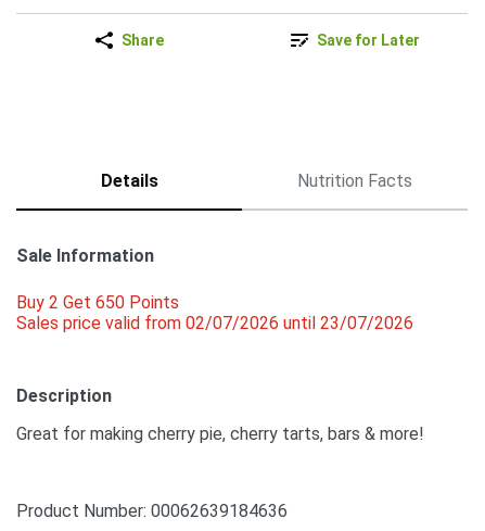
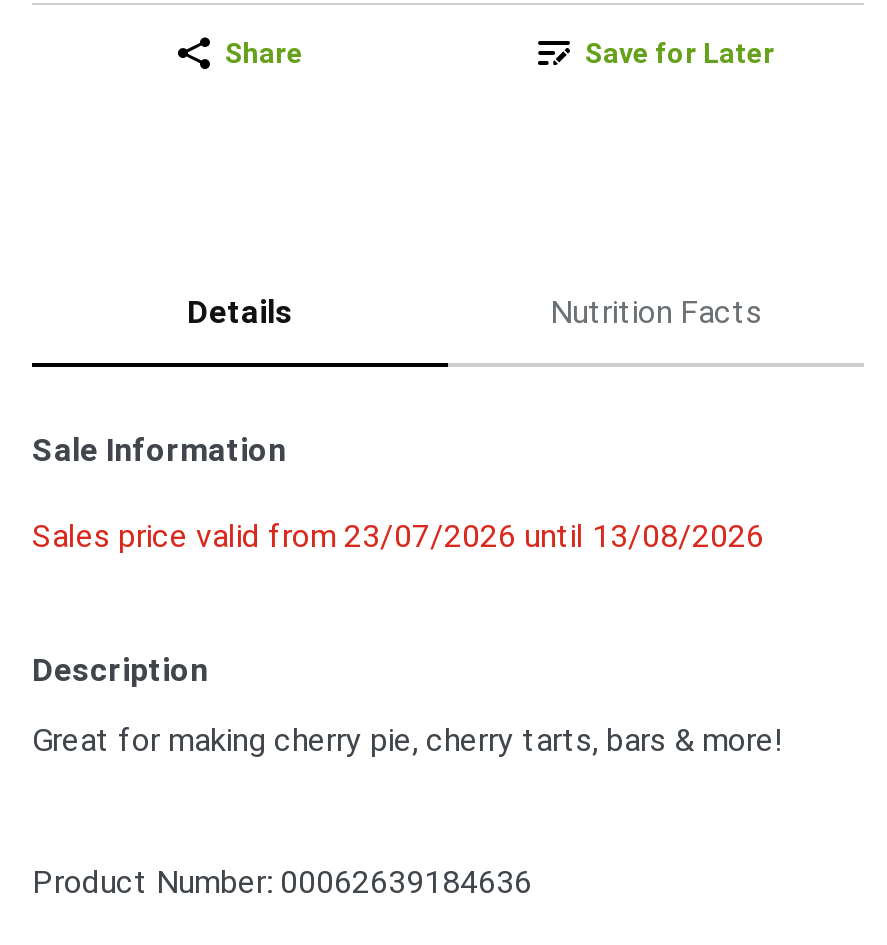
[16,292,413,334] Buy 2 Get 650 Points | Sales price valid from 02/07/2026 until 23/07/2026 -> [32,517,764,555] Sales price valid from 23/07/2026 until 13/08/2026

